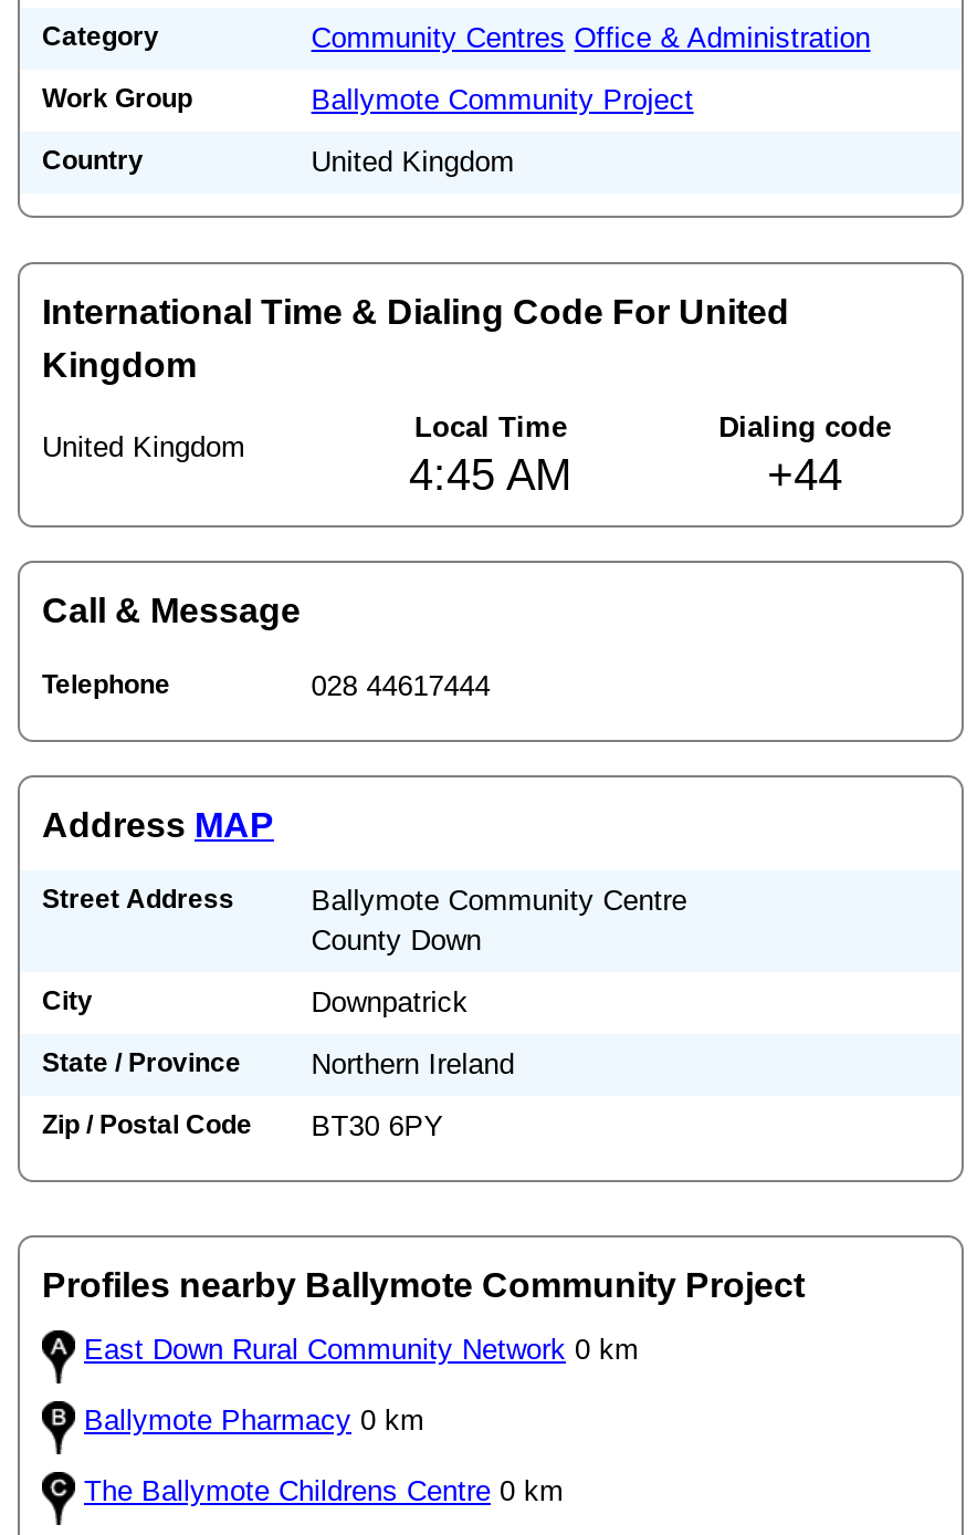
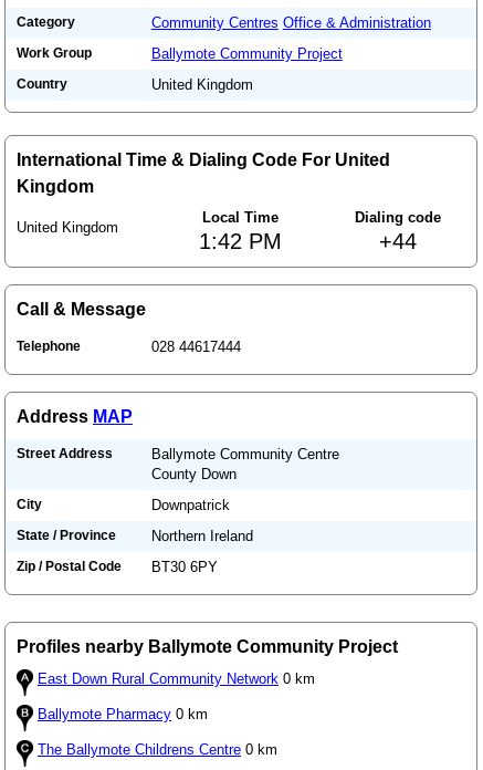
[409,450,572,499] 4:45 AM -> [200,229,282,253] 1:42 PM

